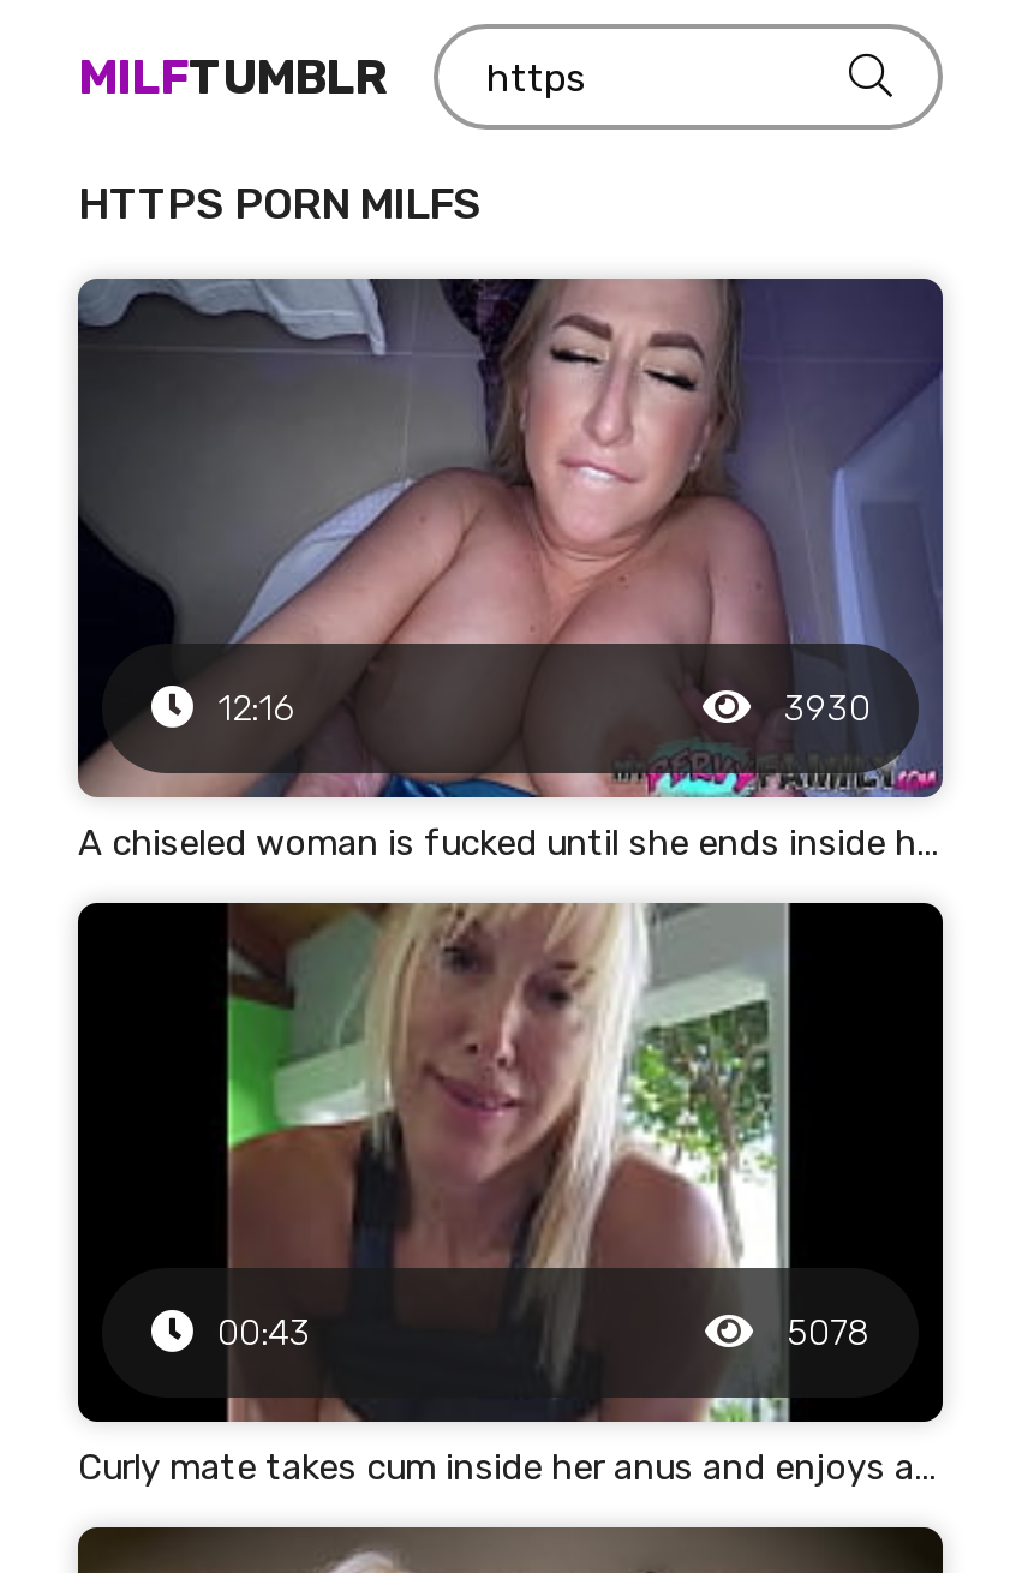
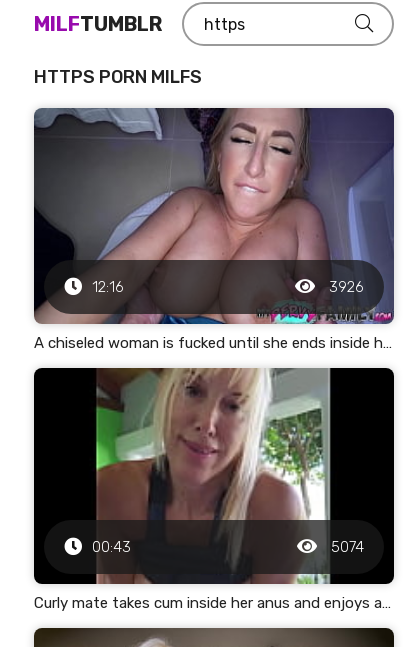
[775,687,871,730] 3930 -> [325,278,364,296] 3926
[777,1311,871,1354] 5078 -> [327,538,364,556] 5074

